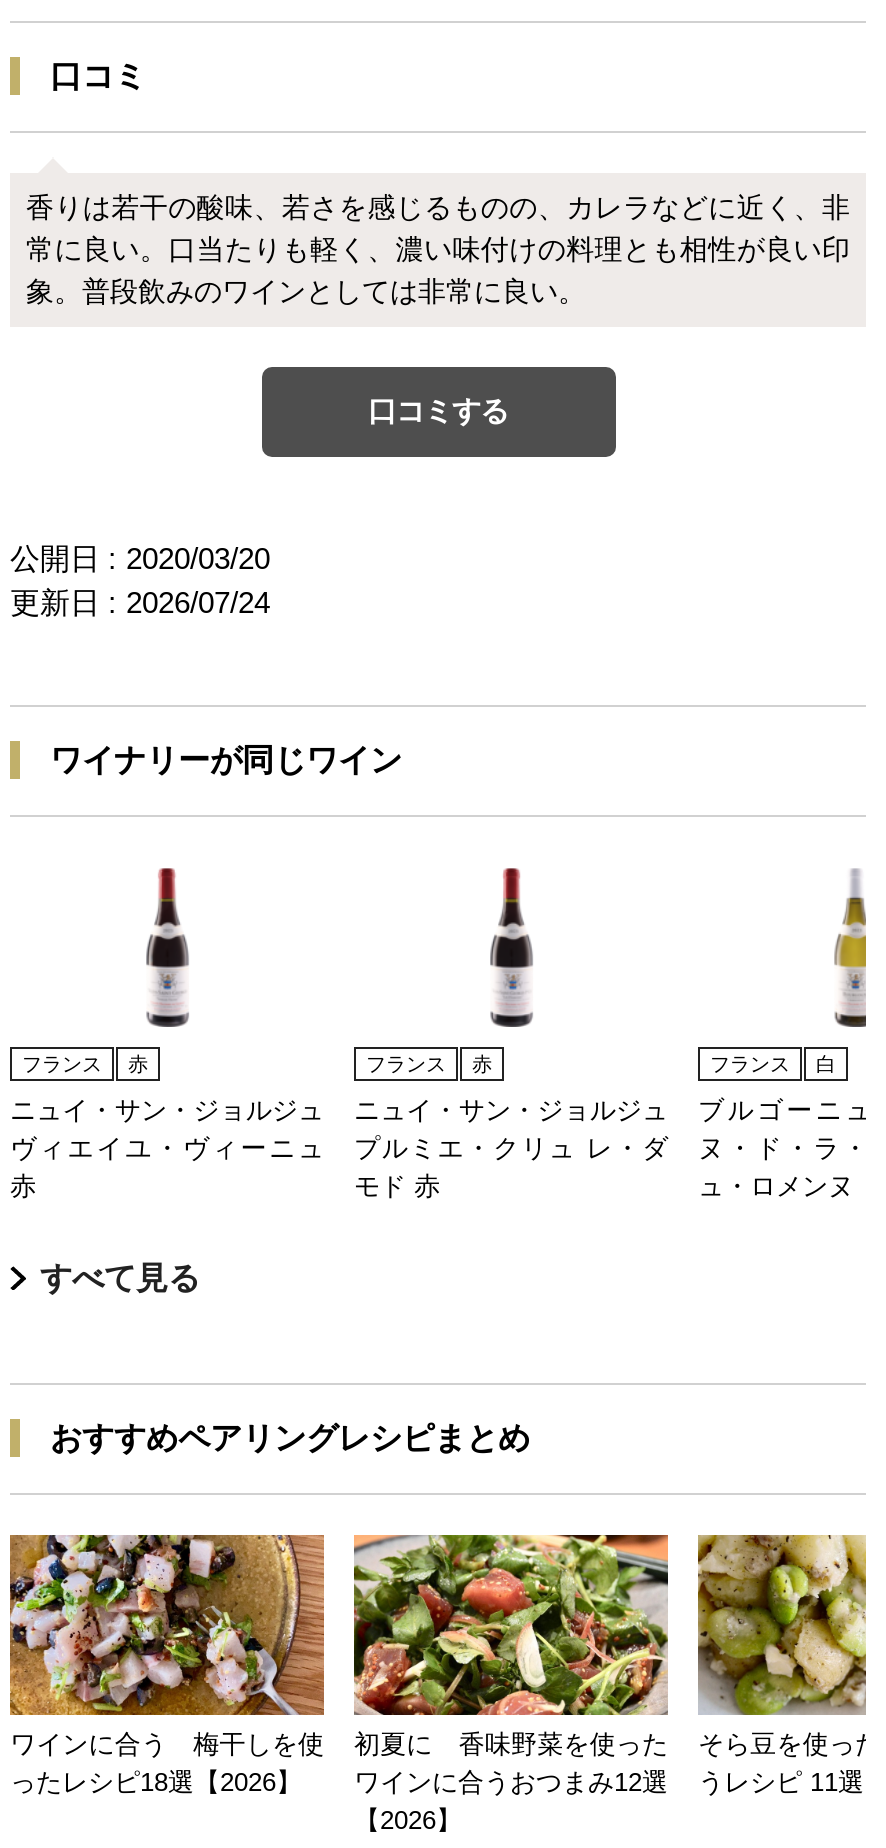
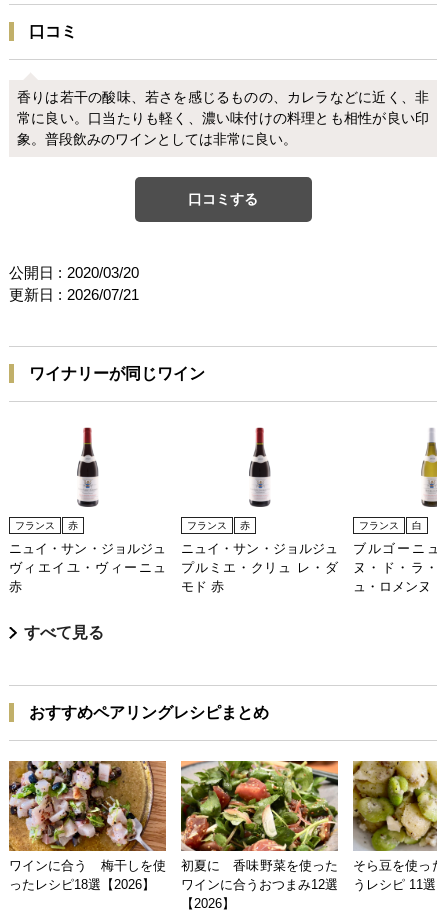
[10,584,270,618] 更新日 : 2026/07/24 -> [9,285,139,302] 更新日 : 2026/07/21

